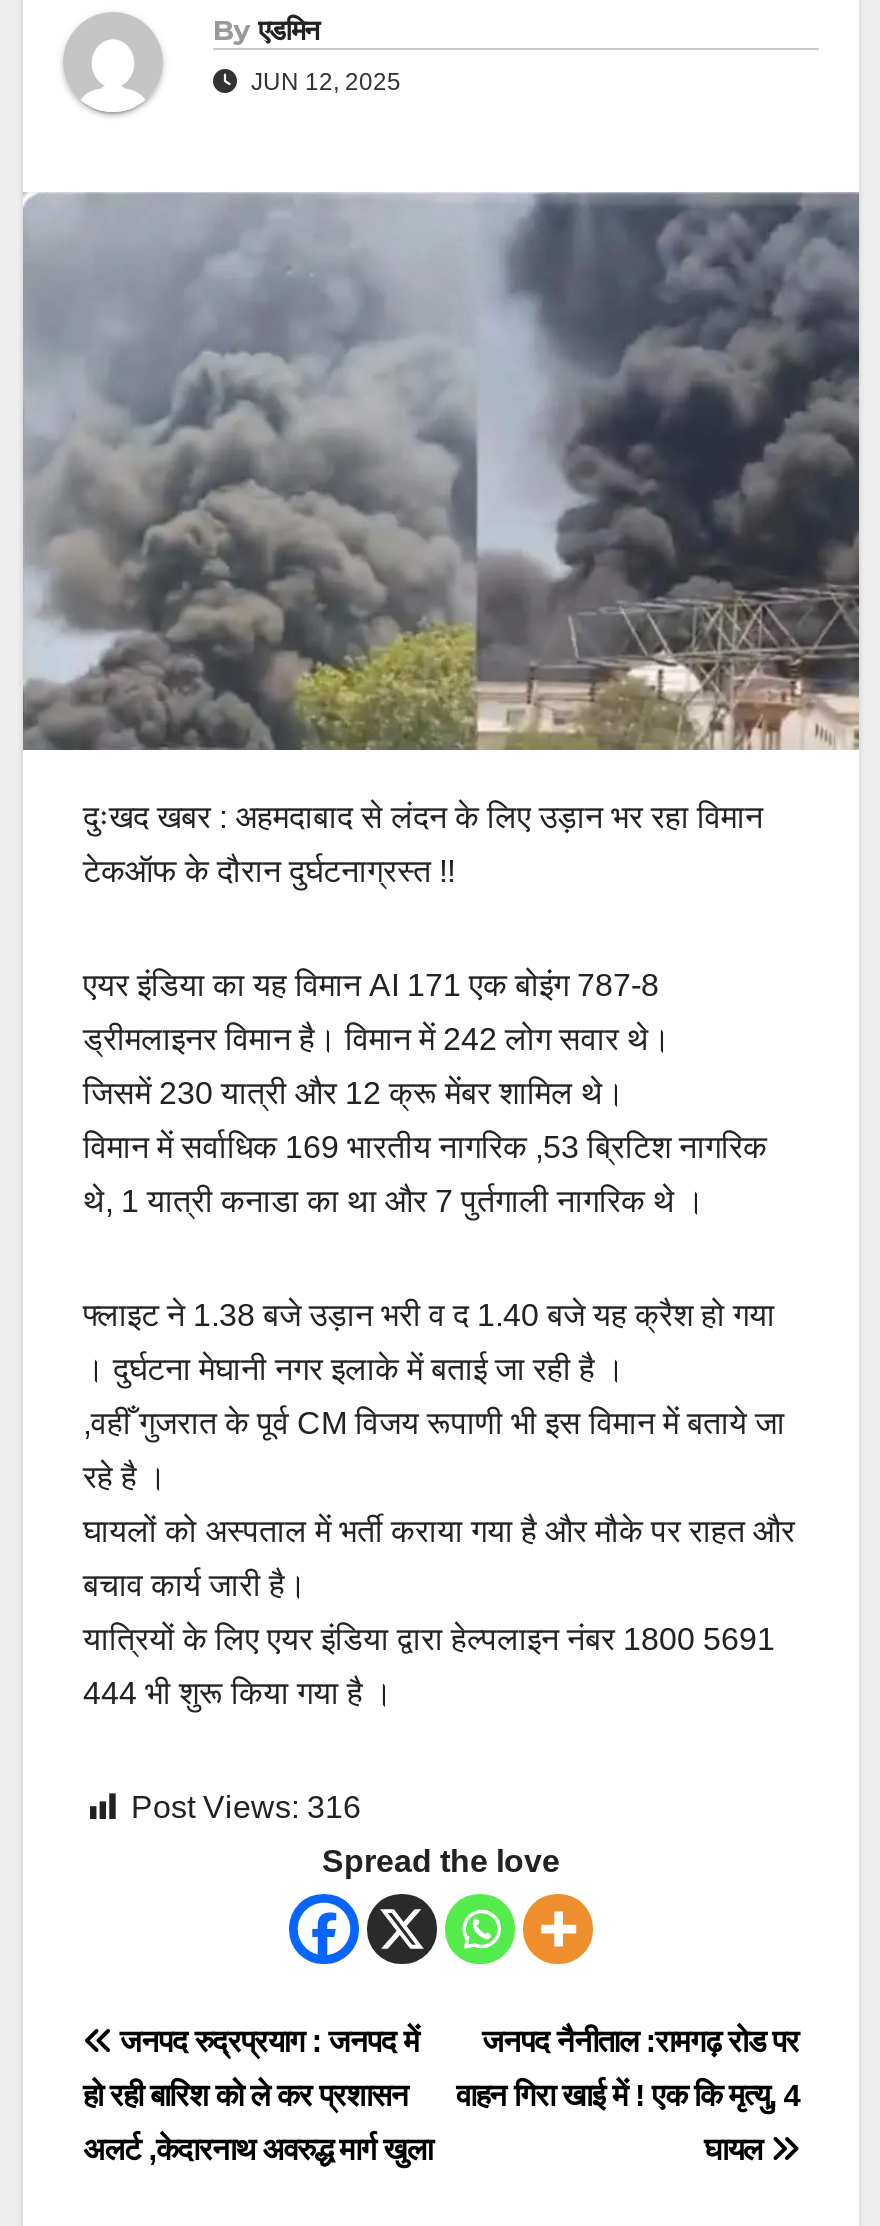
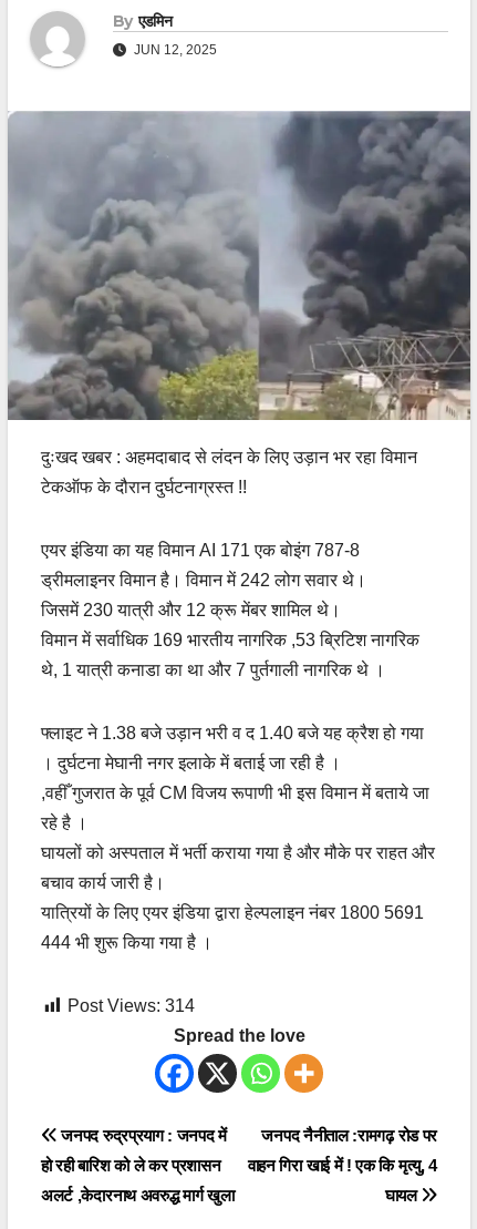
[131,1790,361,1824] Post Views: 316 -> [68,996,195,1015] Post Views: 314

